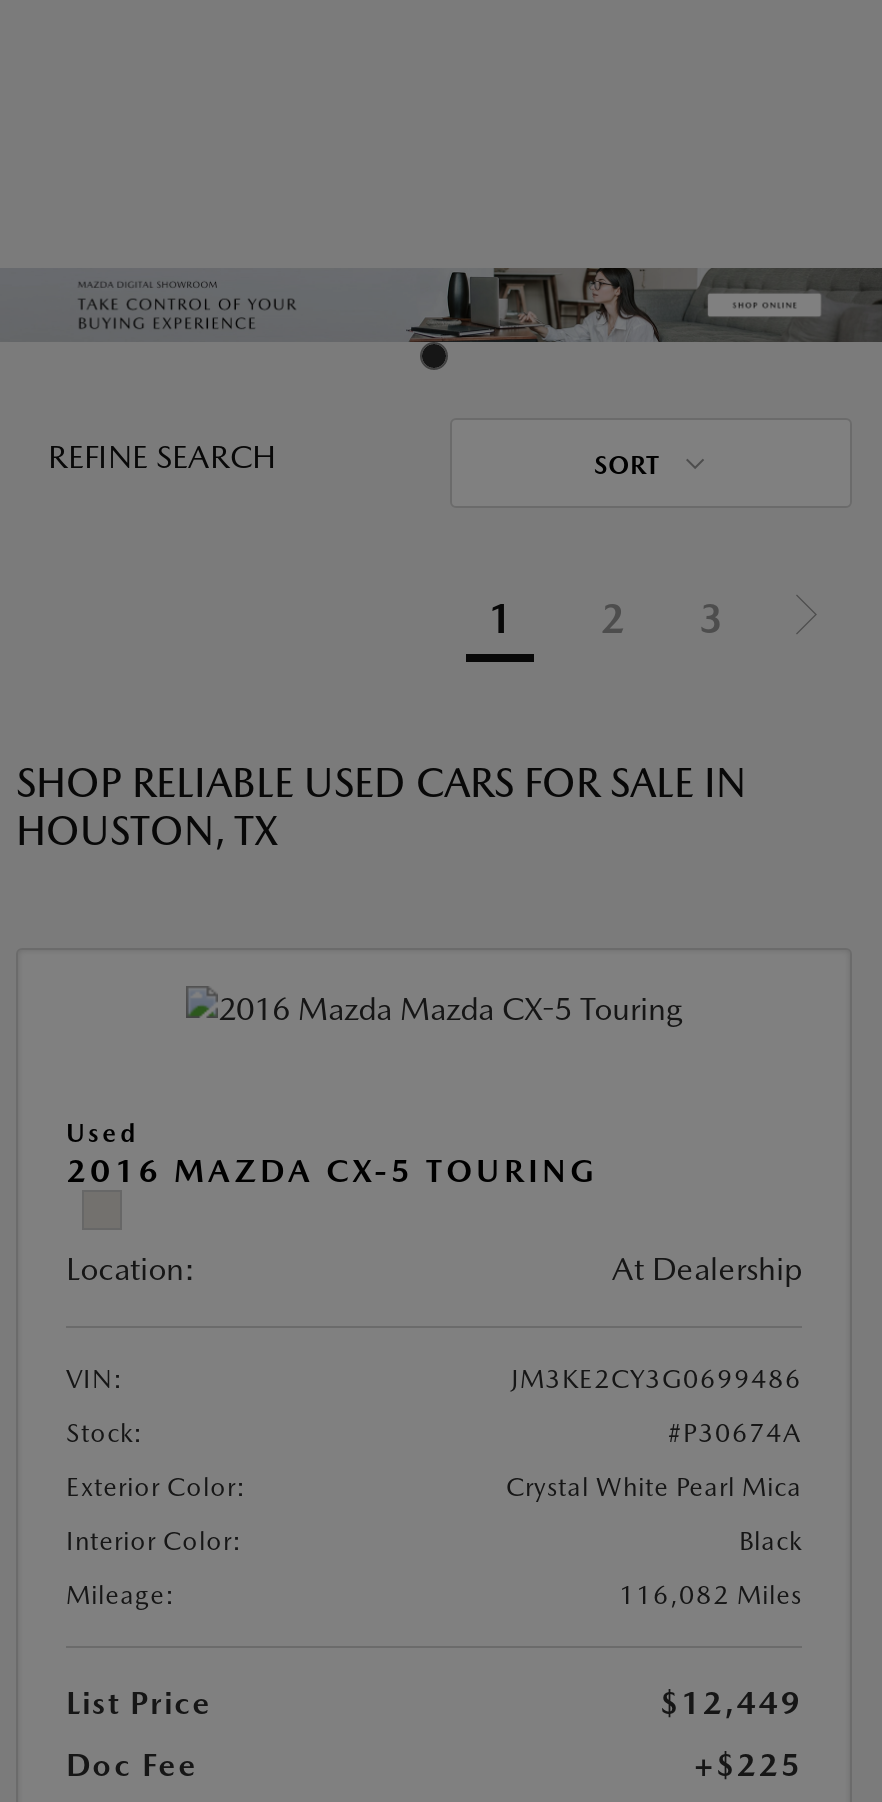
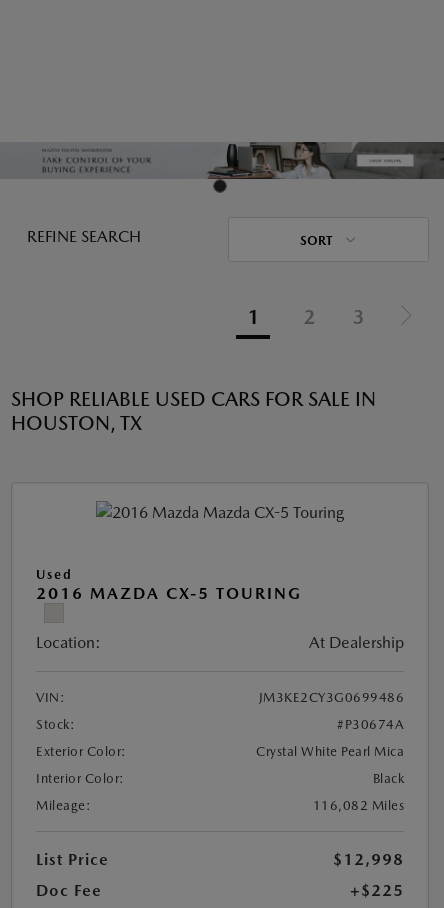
[660,1683,802,1721] $12,449 -> [333,849,404,868] $12,998

